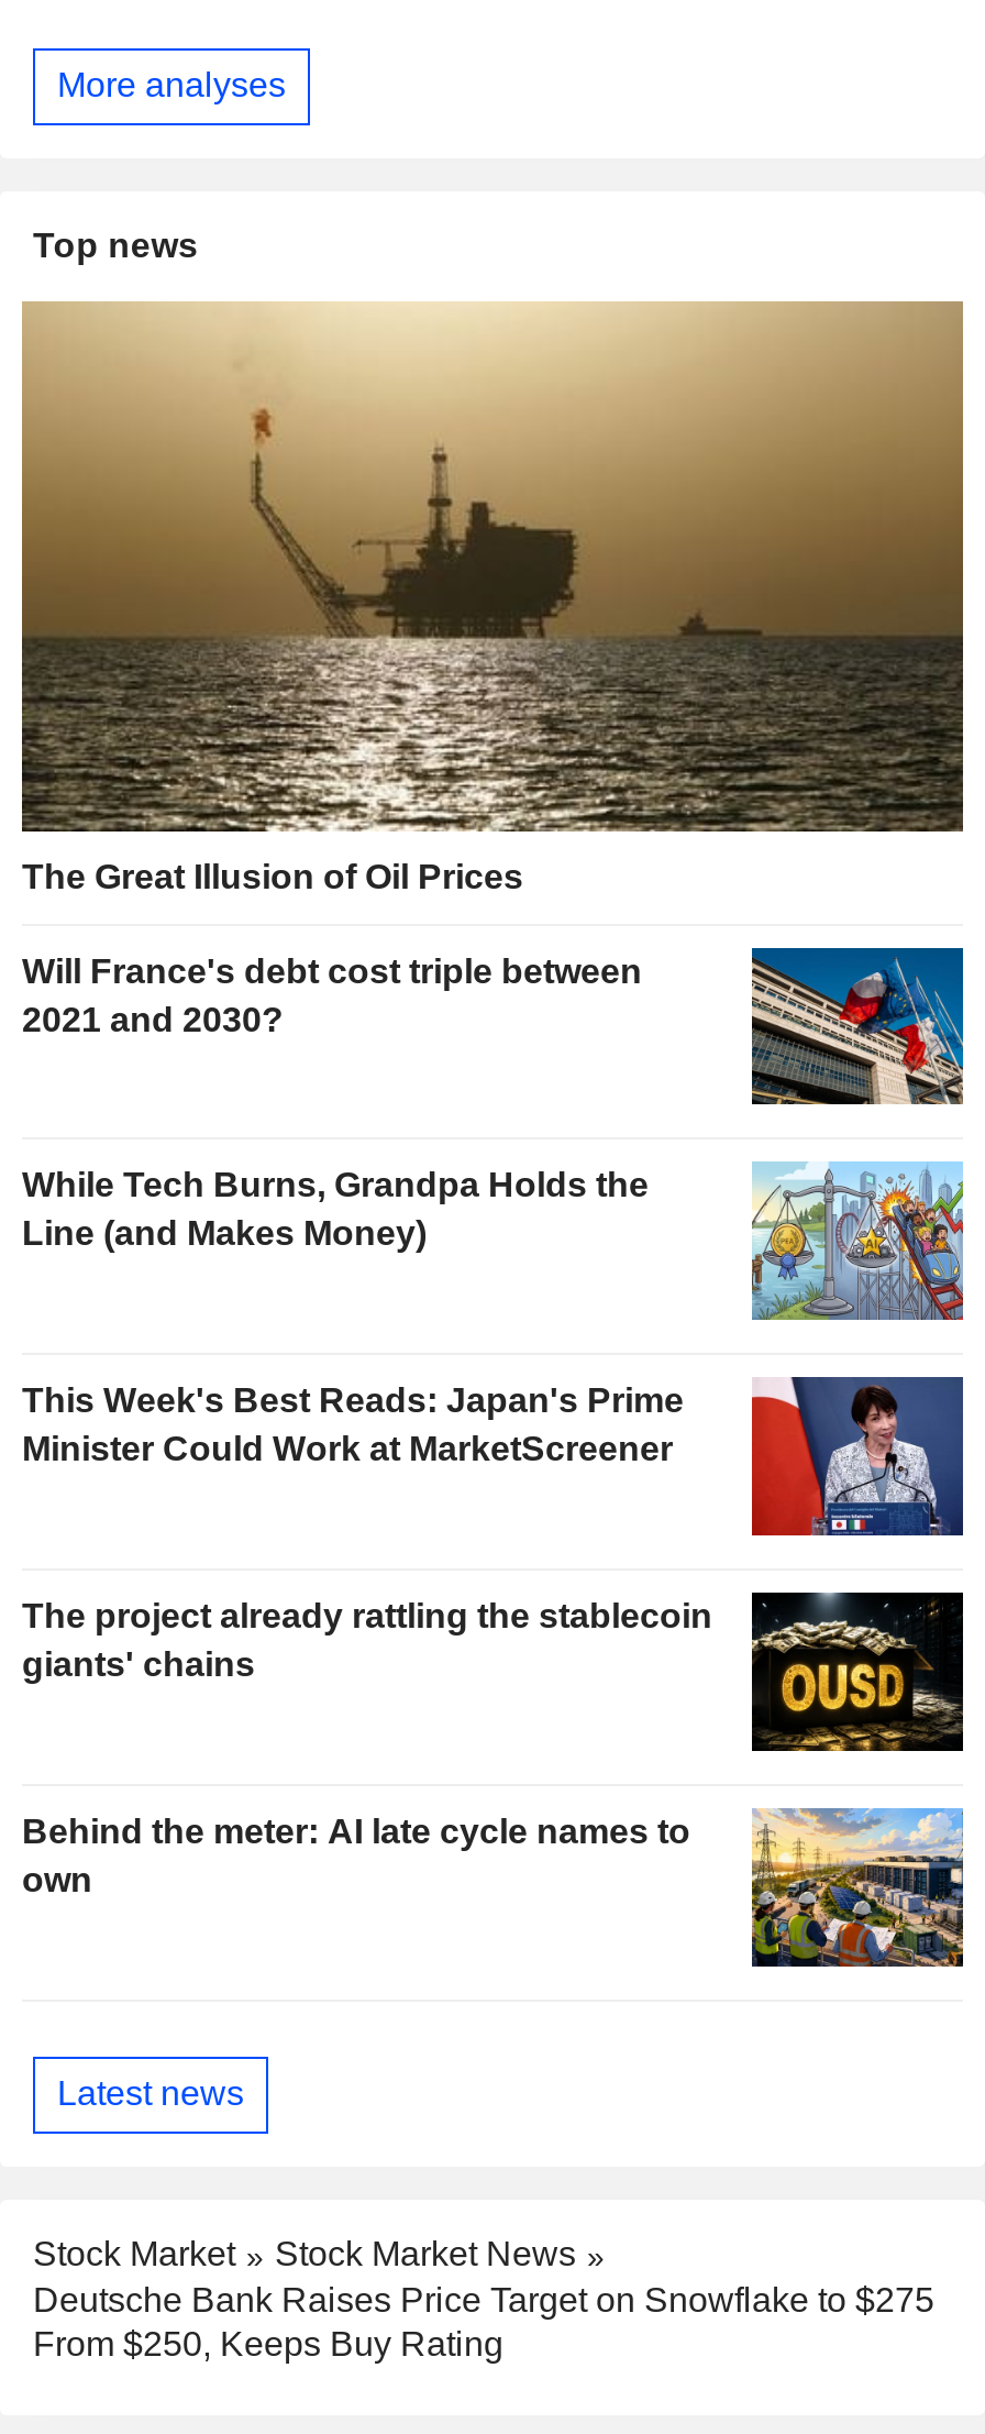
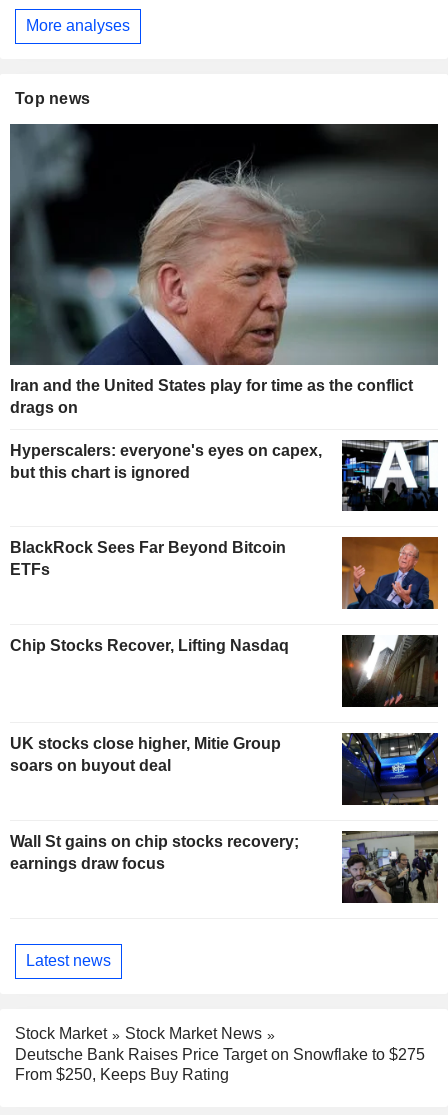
[20,299,965,895] [image] | The Great Illusion of Oil Prices -> [9,123,439,416] [image] | Iran and the United States play for time as the conflict | drags on
[22,952,642,1038] Will France's debt cost triple between | 2021 and 2030? -> [10,442,322,481] Hyperscalers: everyone's eyes on capex, | but this chart is ignored
[750,946,965,1106] [image] -> [342,439,439,512] [image]
[22,1167,649,1253] While Tech Burns, Grandpa Holds the | Line (and Makes Money) -> [10,539,286,578] BlackRock Sees Far Beyond Bitcoin | ETFs
[750,1161,965,1322] [image] -> [341,536,439,610] [image]
[22,1382,684,1468] This Week's Best Reads: Japan's Prime | Minister Could Work at MarketScreener -> [10,637,289,654] Chip Stocks Recover, Lifting Nasdaq
[750,1375,965,1538] [image] -> [341,634,439,708] [image]
[22,1597,712,1683] The project already rattling the stablecoin | giants' chains -> [10,735,281,774] UK stocks close higher, Mitie Group | soars on buyout deal
[750,1590,965,1753] [image] -> [341,732,439,806] [image]
[22,1812,690,1898] Behind the meter: AI late cycle names to | own -> [10,833,299,872] Wall St gains on chip stocks recovery; | earnings draw focus
[752,1806,965,1969] [image] -> [341,830,438,903] [image]

